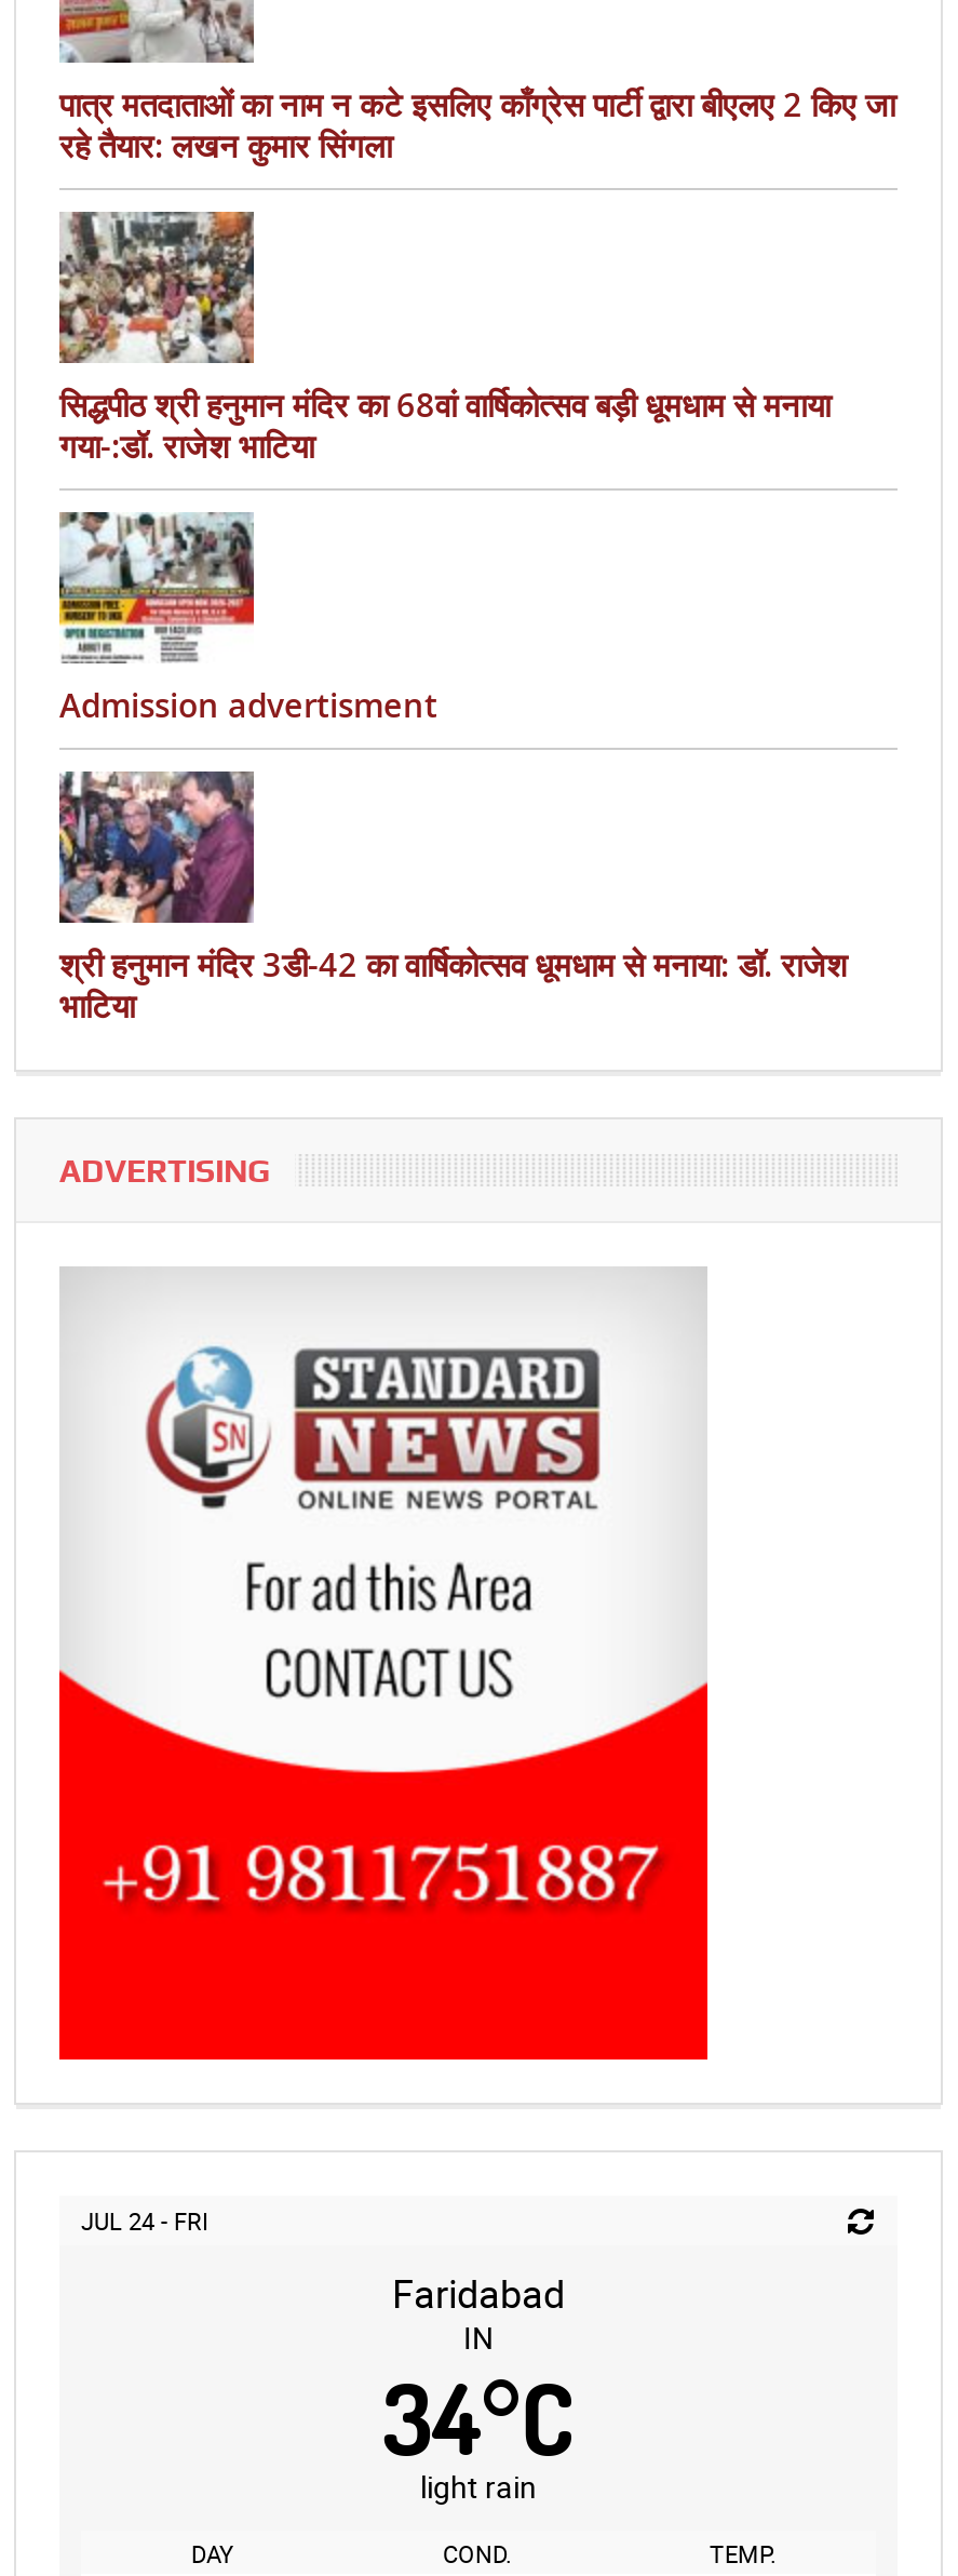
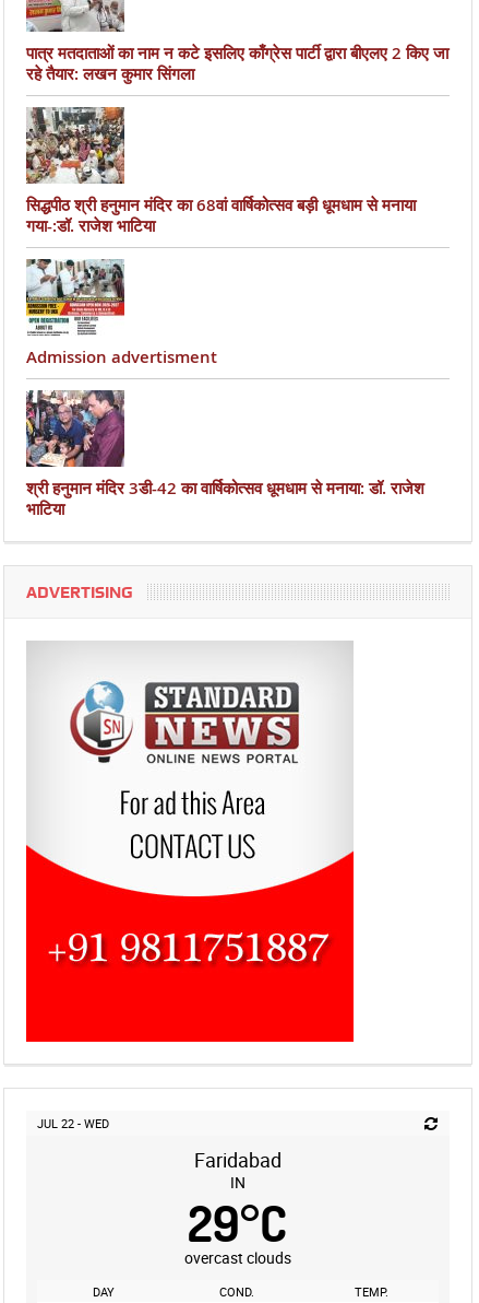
[81,2204,208,2236] JUL 24 - FRI -> [37,1115,109,1131] JUL 22 - WED
[382,2355,575,2507] 34°C | light rain -> [184,1191,291,1268] 29°C | overcast clouds

